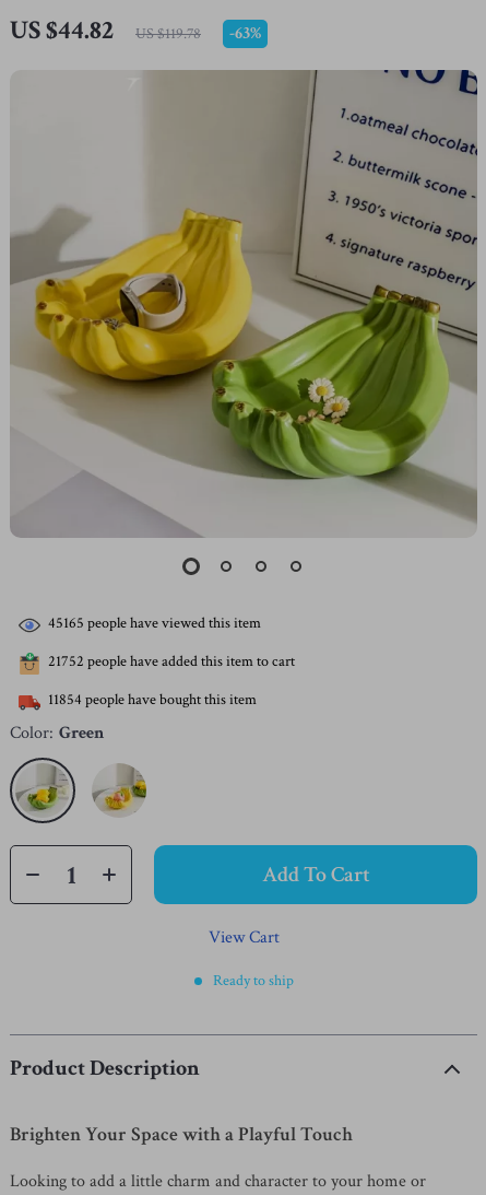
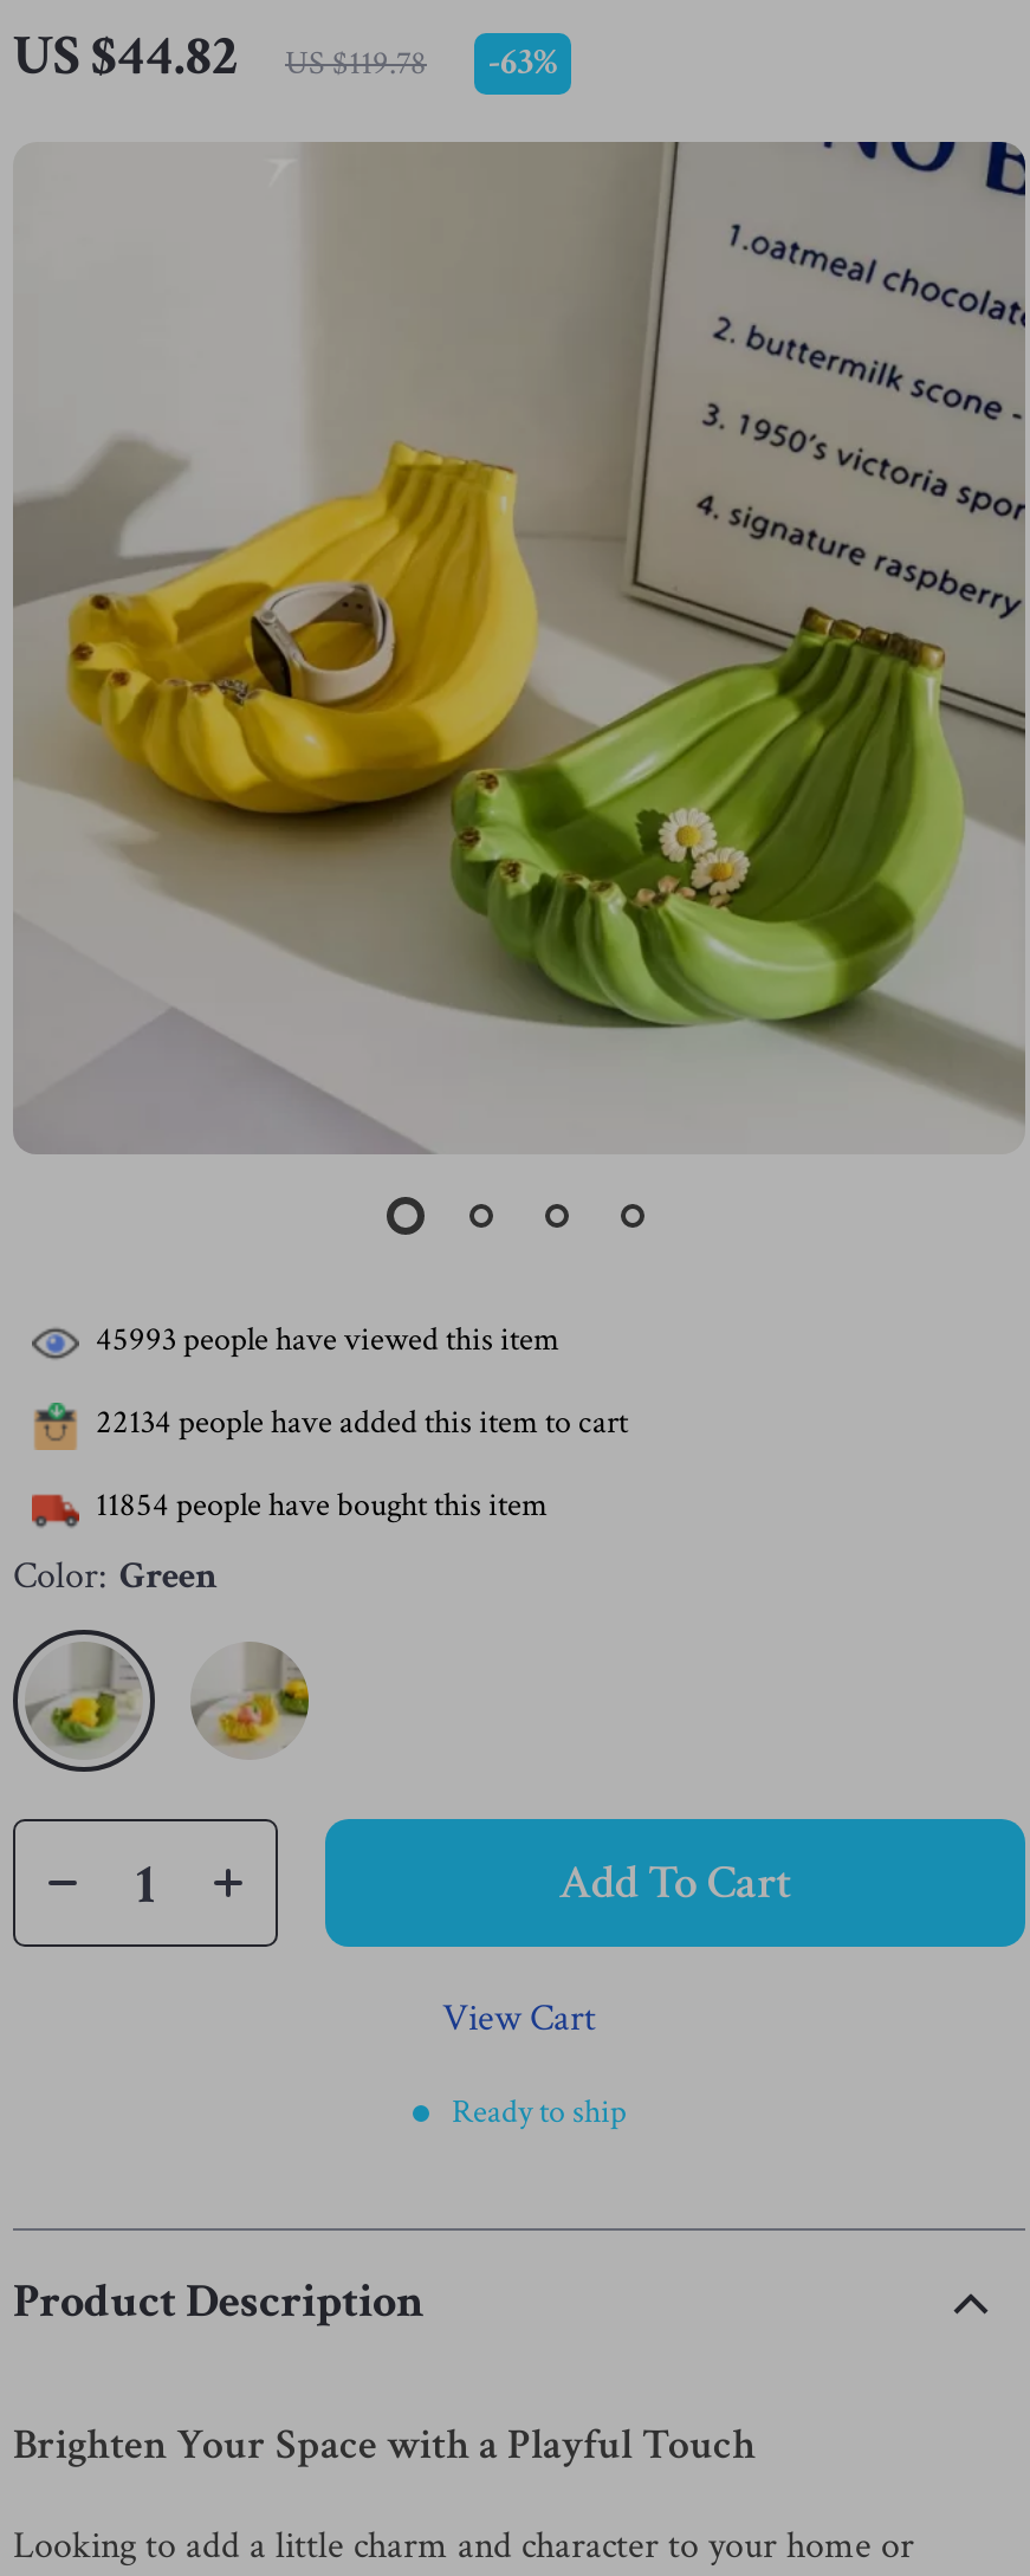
[48,614,261,633] 45165 people have viewed this item -> [96,1319,559,1361] 45993 people have viewed this item
[48,652,295,672] 21752 people have added this item to cart -> [96,1401,628,1444] 22134 people have added this item to cart

